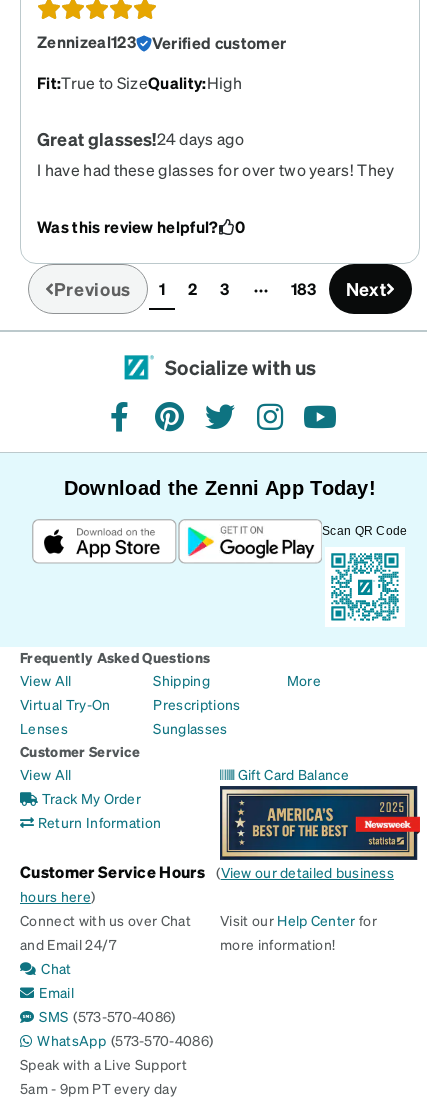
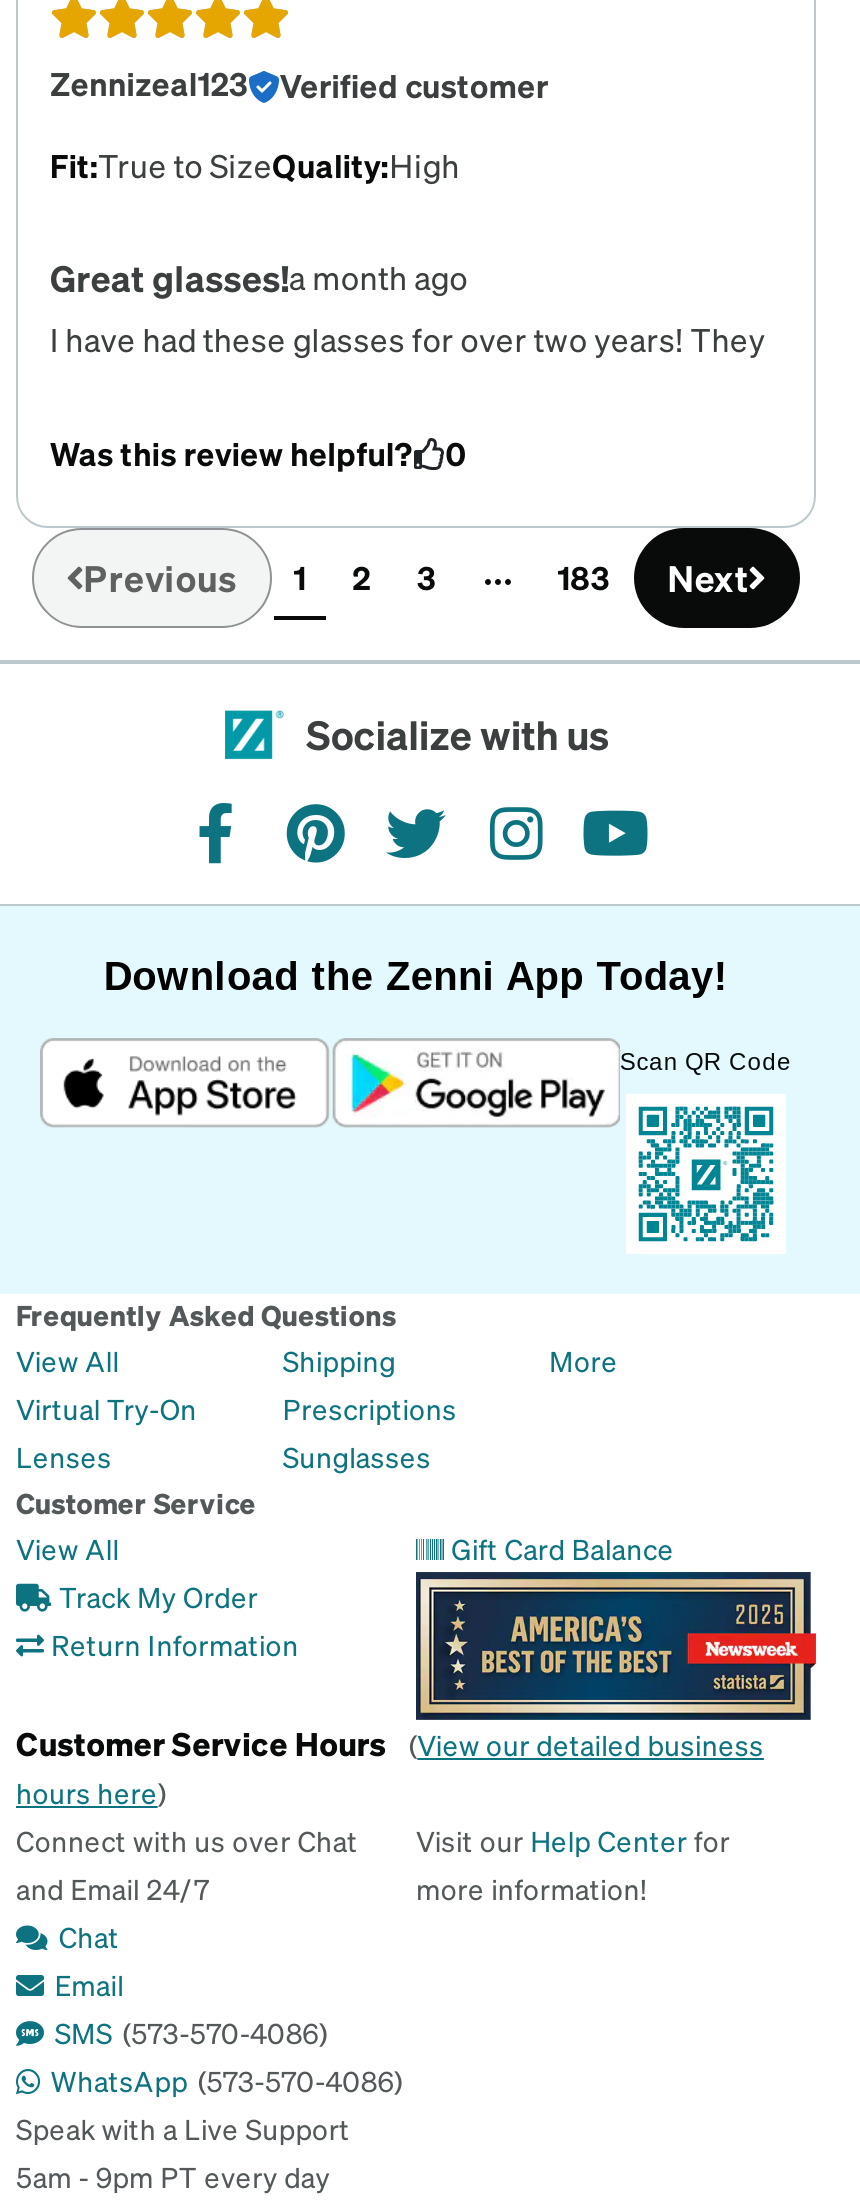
[37,127,244,150] Great glasses!24 days ago -> [50,254,468,300] Great glasses!a month ago

